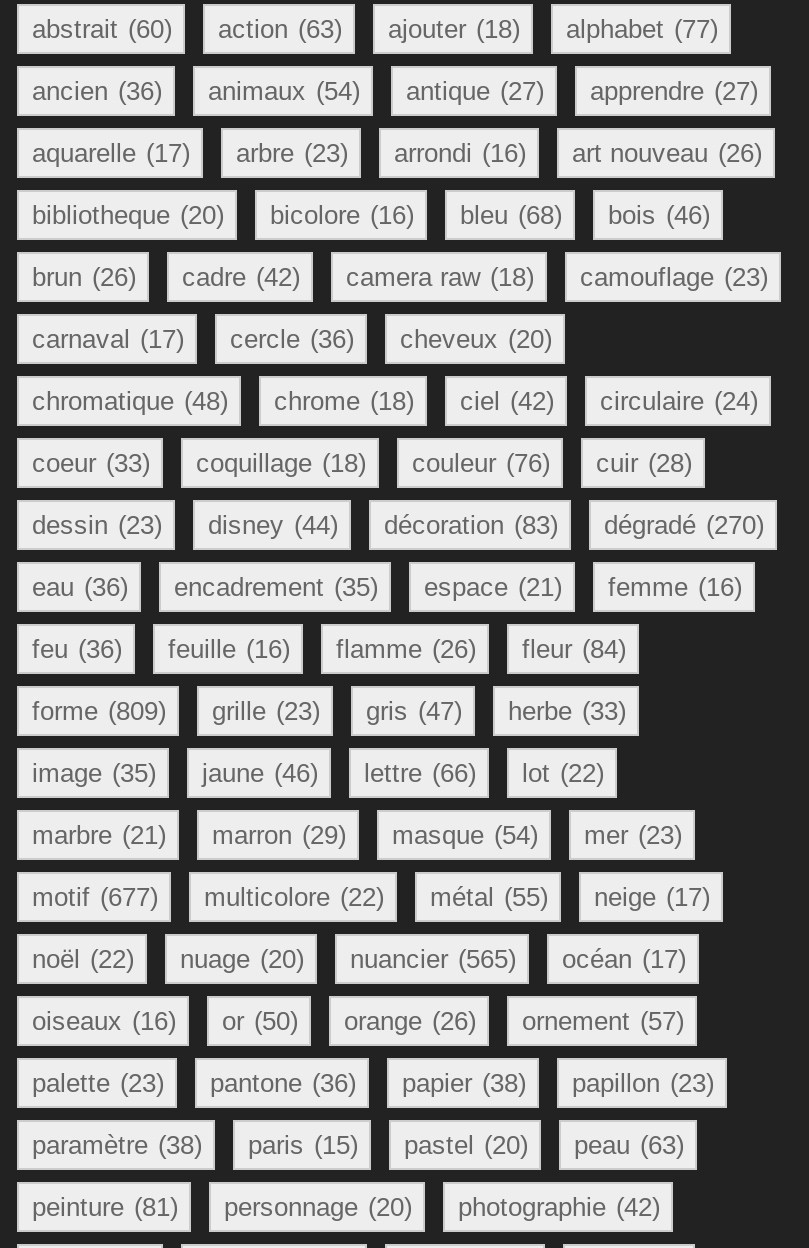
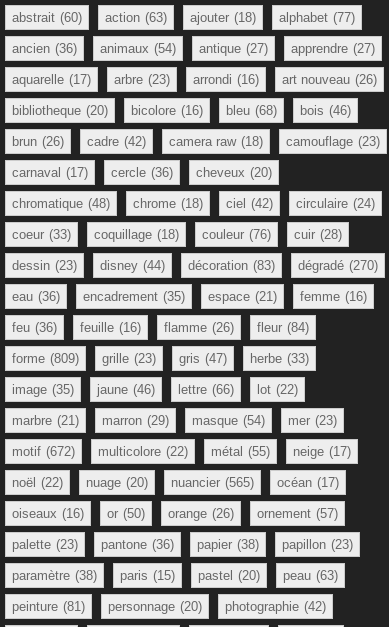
[32,882,710,912] motif (677) multicolore (22) métal (55) neige (17) -> [12,444,351,459] motif (672) multicolore (22) métal (55) neige (17)

